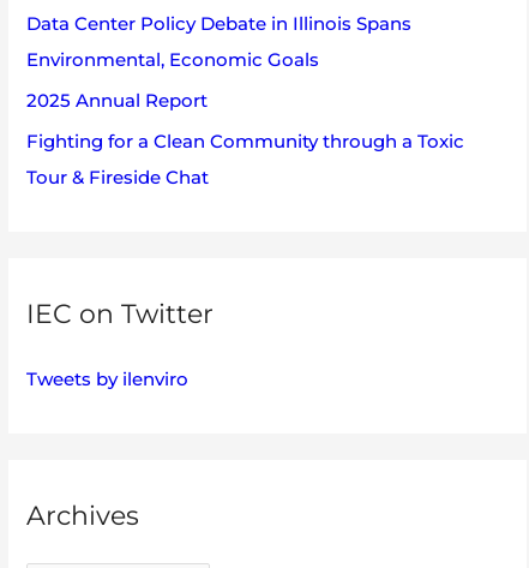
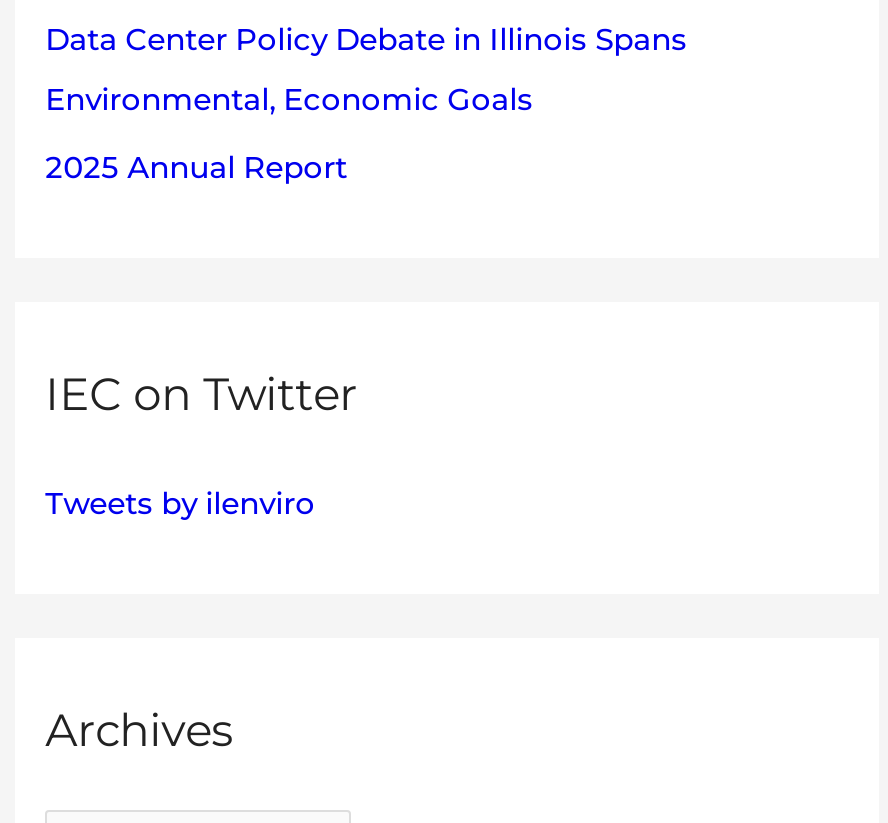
[27,129,464,188] Fighting for a Clean Community through a Toxic | Tour & Fireside Chat -> none

